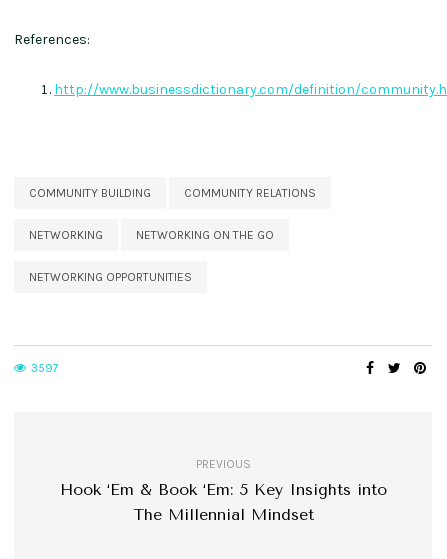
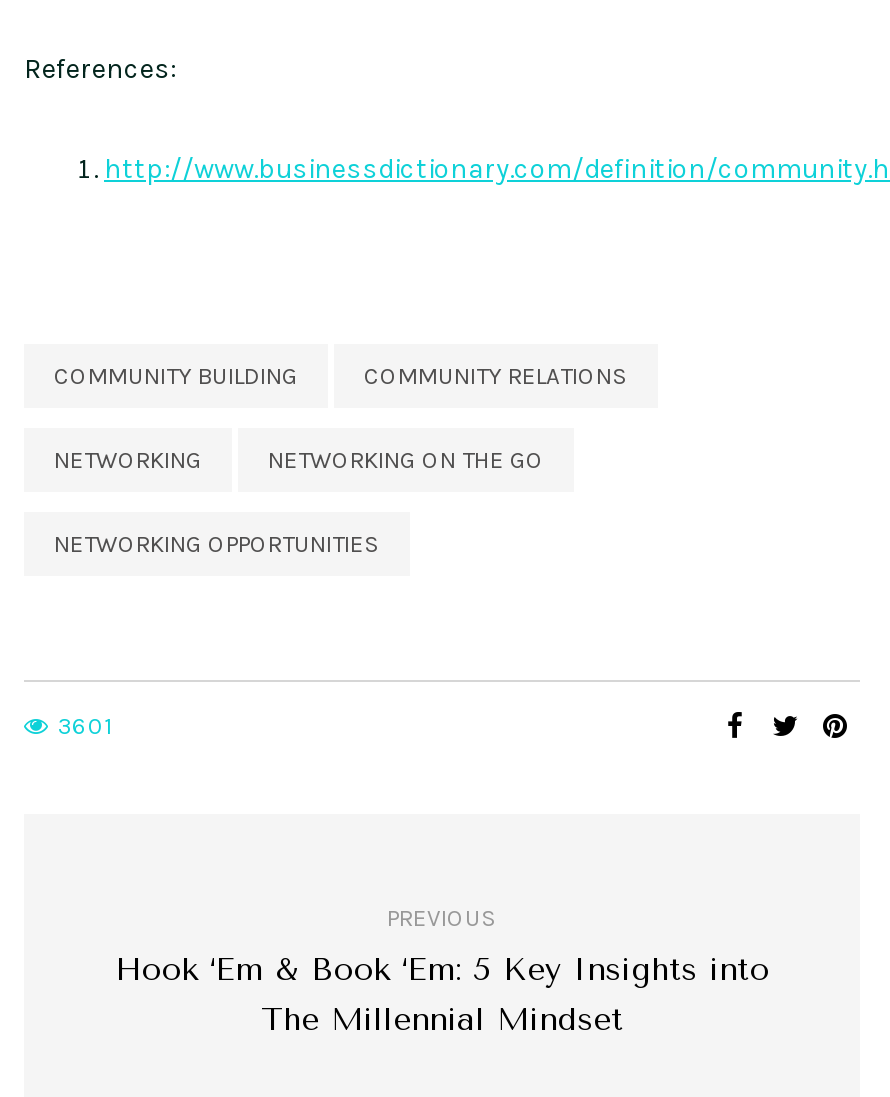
[31,361,59,375] 3597 -> [58,711,112,739] 3601

